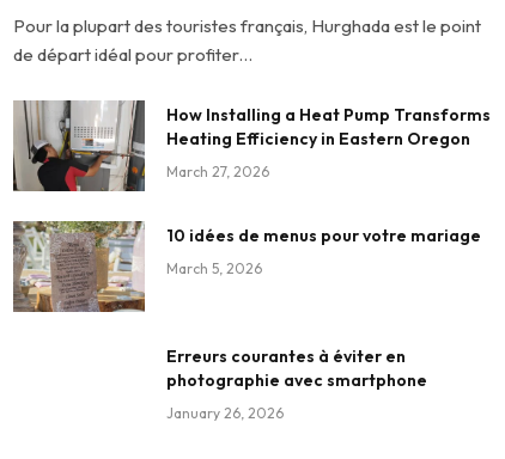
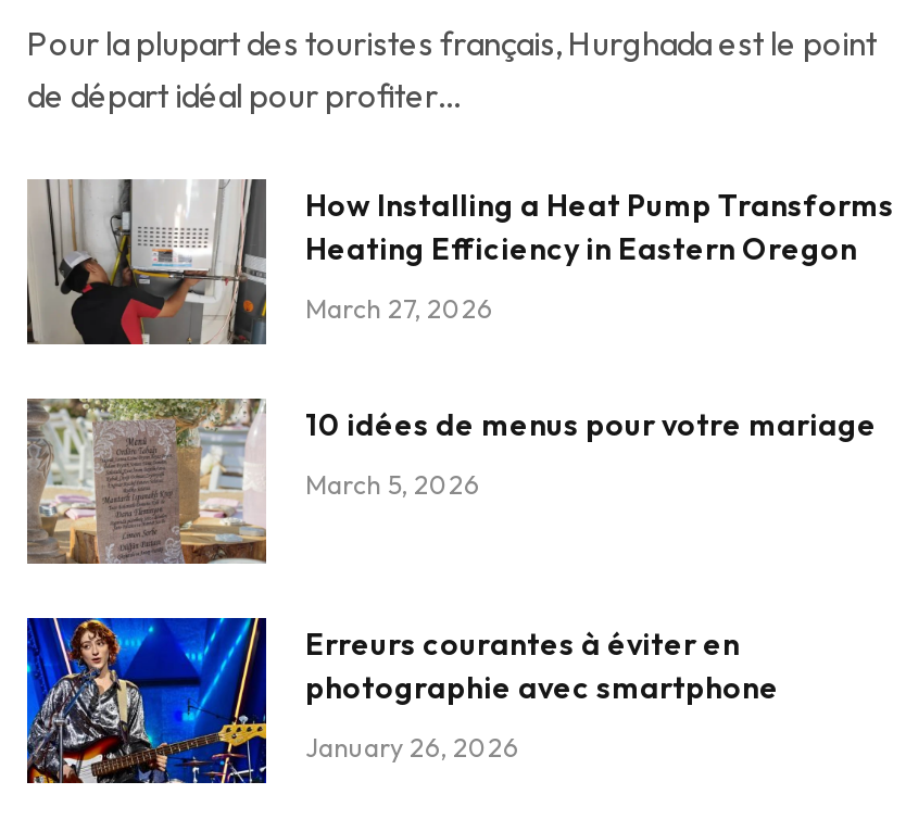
none -> [25,616,268,785] [image]

